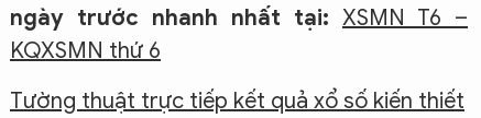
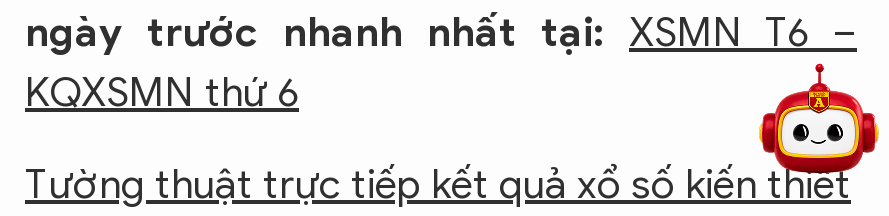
none -> [757,64,881,164] [image]

